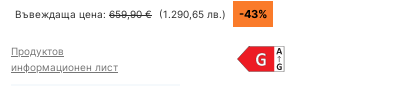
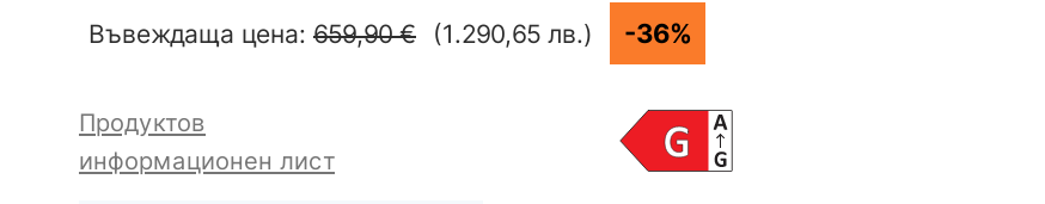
[239,7,267,21] -43% -> [624,18,691,51] -36%

